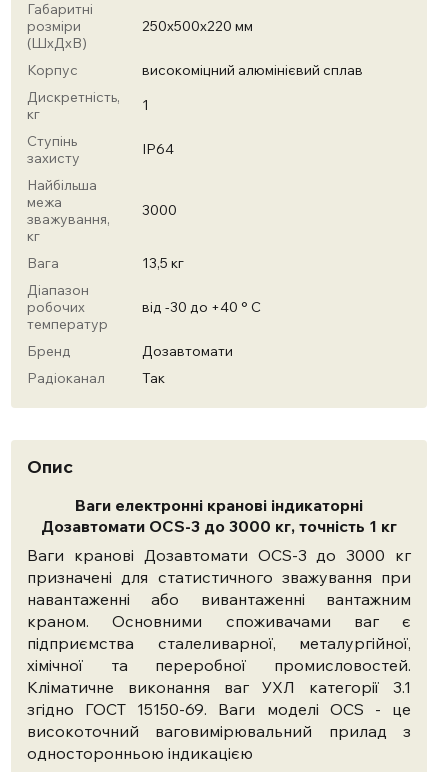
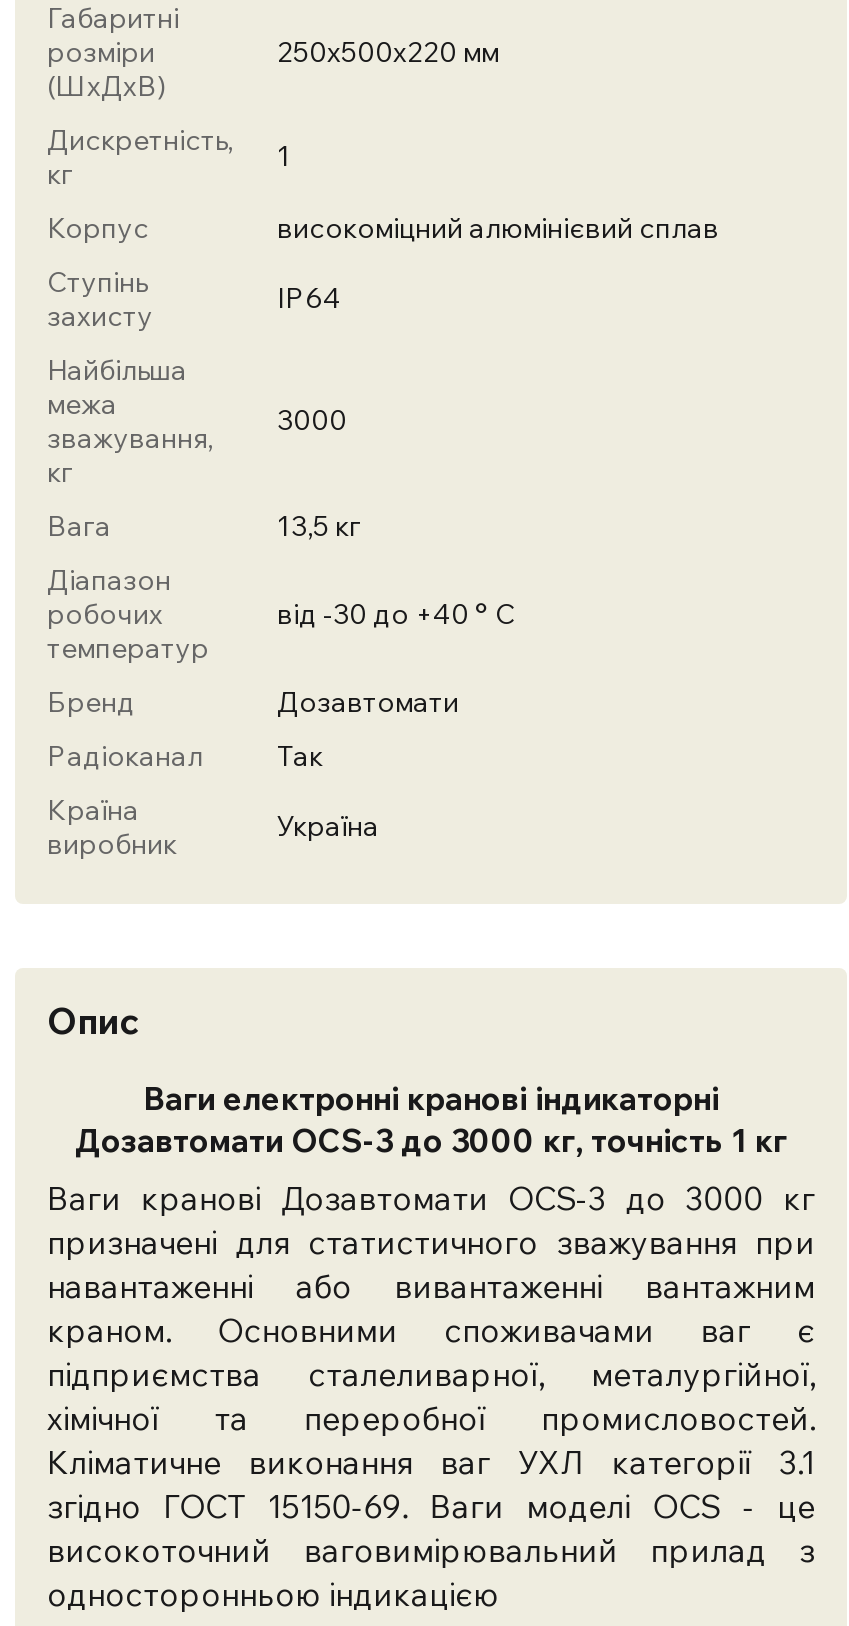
moved [27,61,363,79] -> [47,210,719,246]: Корпус | високоміцний алюмінієвий сплав
moved [27,88,149,123] -> [47,122,291,192]: Дискретність, | кг | 1
none -> [47,792,379,862] Країна | виробник | Україна

